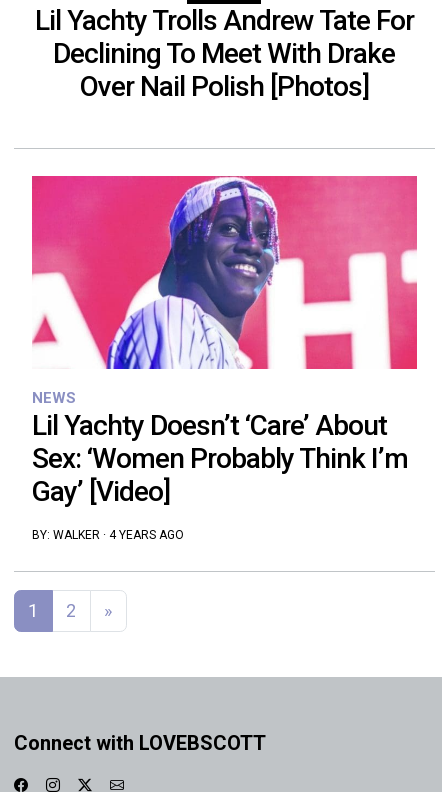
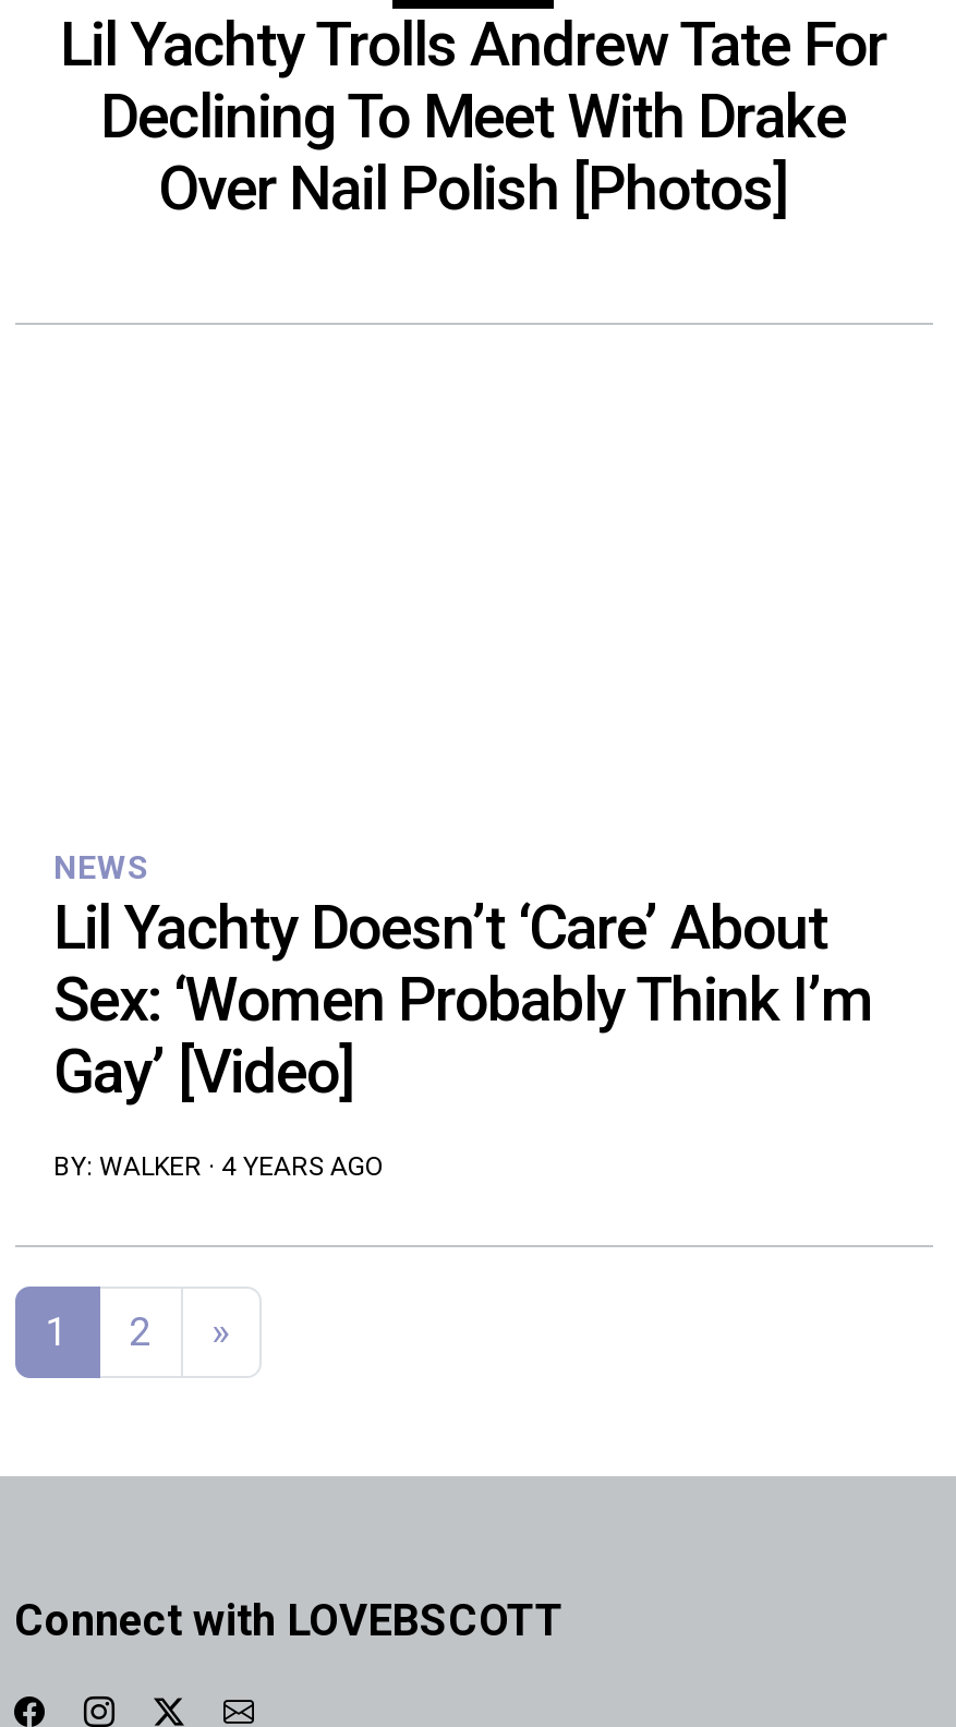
[31,175,418,370] [image] -> none

